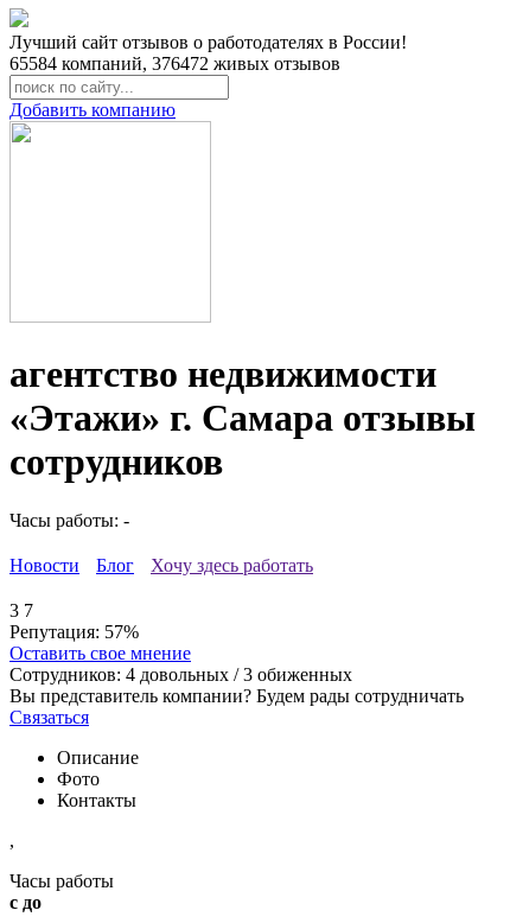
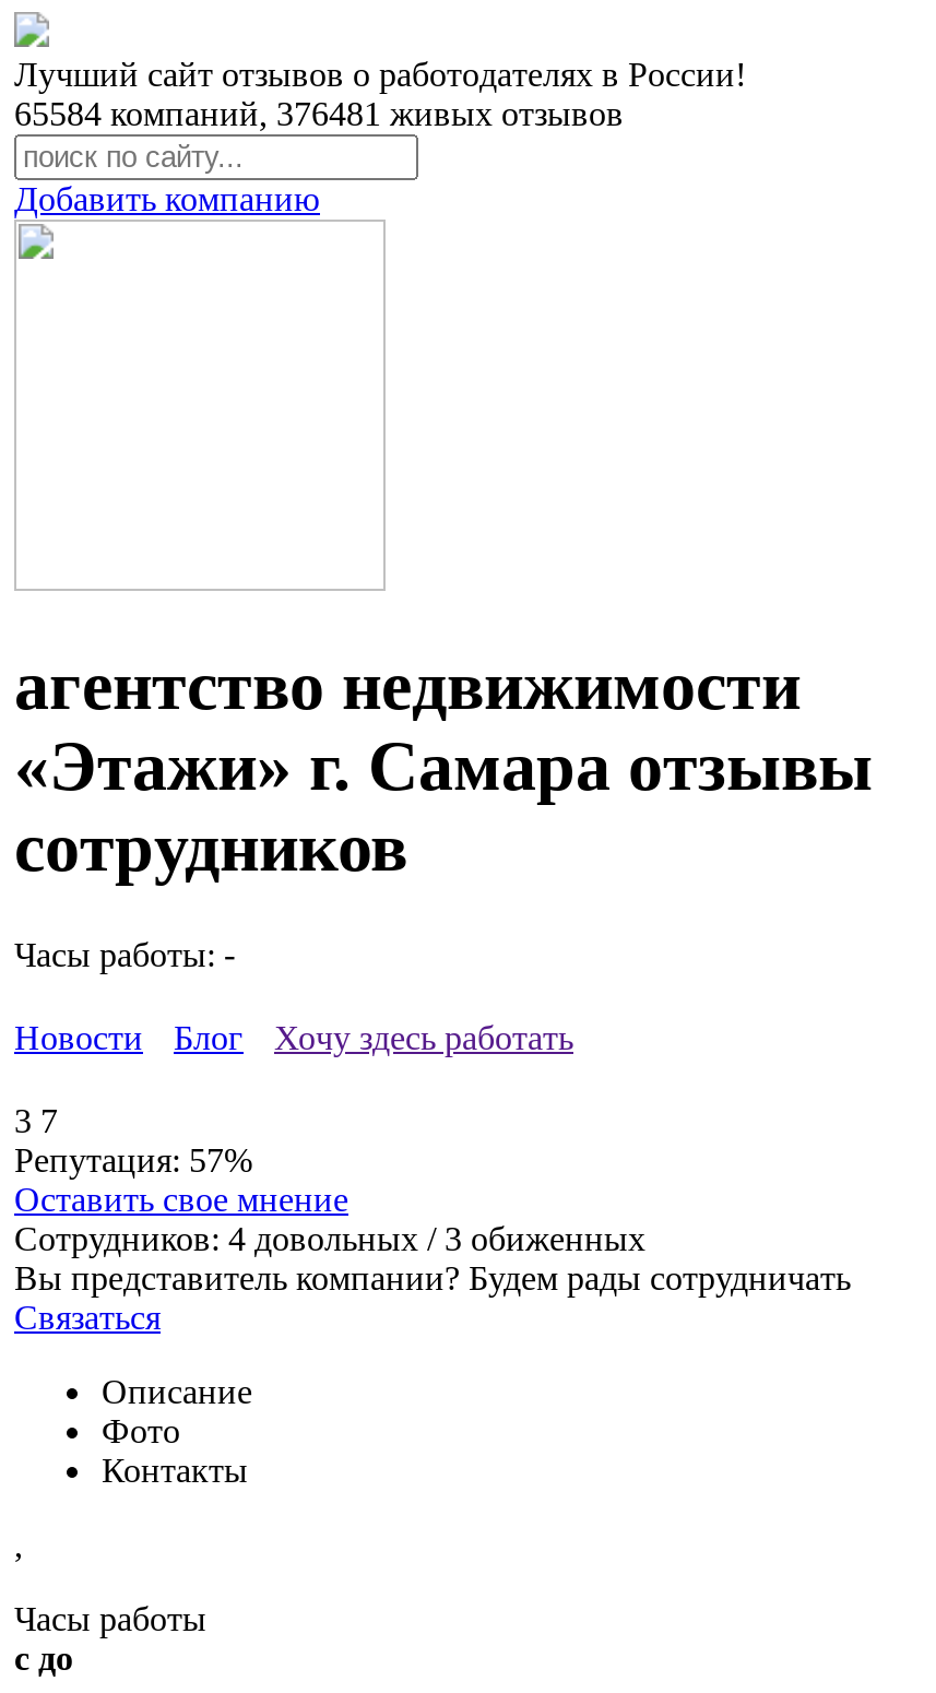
[9,53,340,74] 65584 компаний, 376472живых отзывов -> [14,95,624,132] 65584 компаний, 376481живых отзывов

